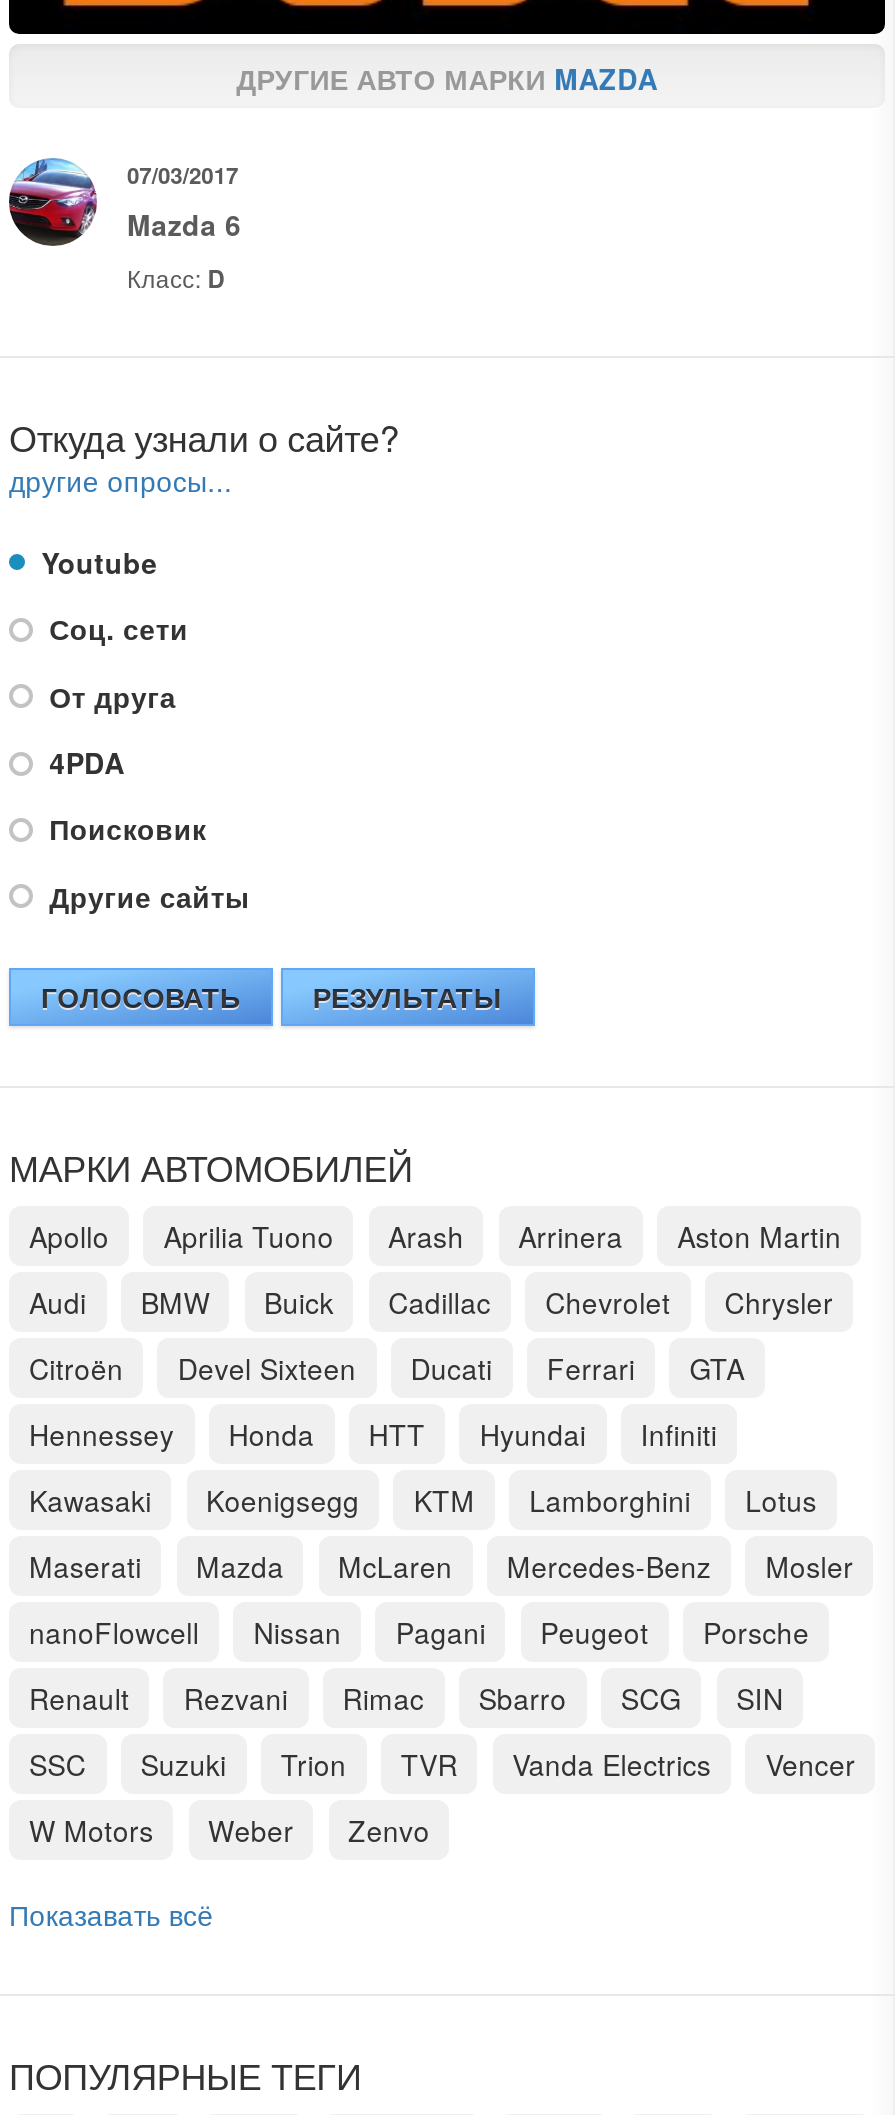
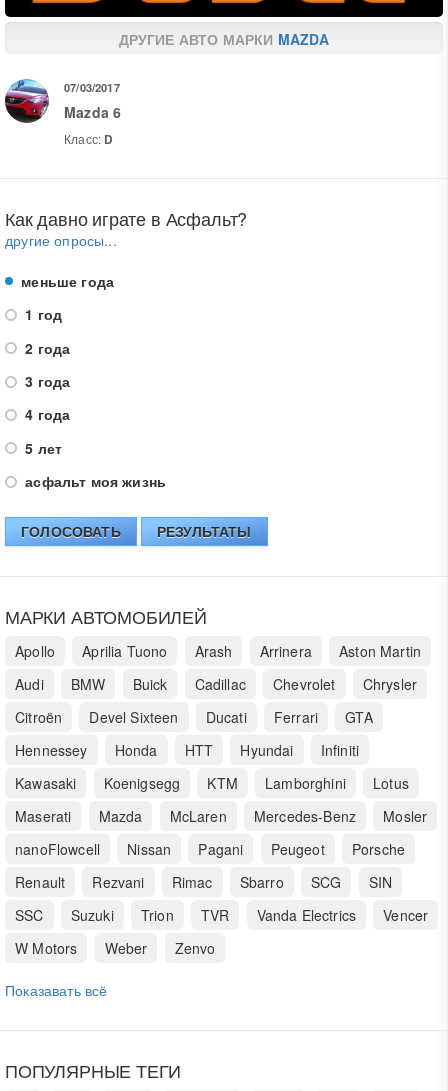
[9,410,399,462] Откуда узнали о сайте? -> [5,205,247,231] Как давно играте в Асфальт?
[33,541,249,915] Youtube | Соц. сети | От друга | 4PDA | Поисковик | Другие сайты -> [17,271,166,491] меньше года | 1 год | 2 года | 3 года | 4 года | 5 лет | асфальт моя жизнь

